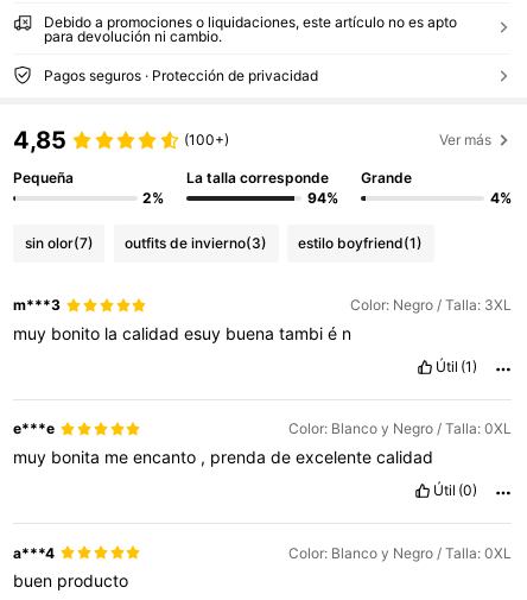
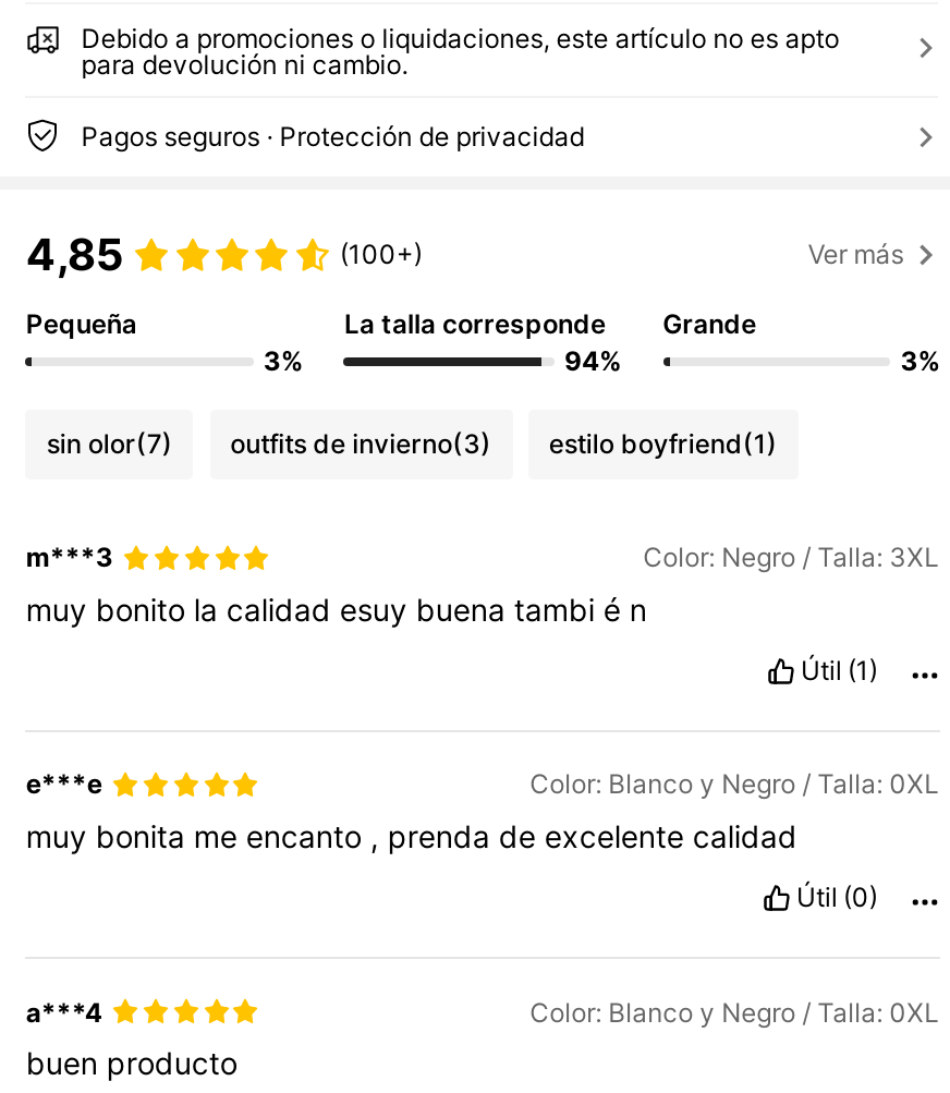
[143,189,164,207] 2% -> [263,345,303,378] 3%
[490,189,511,207] 4% -> [900,345,940,378] 3%

